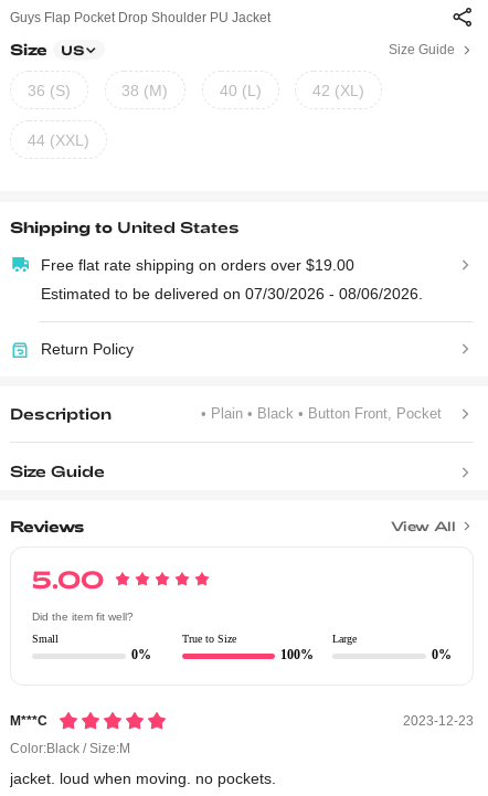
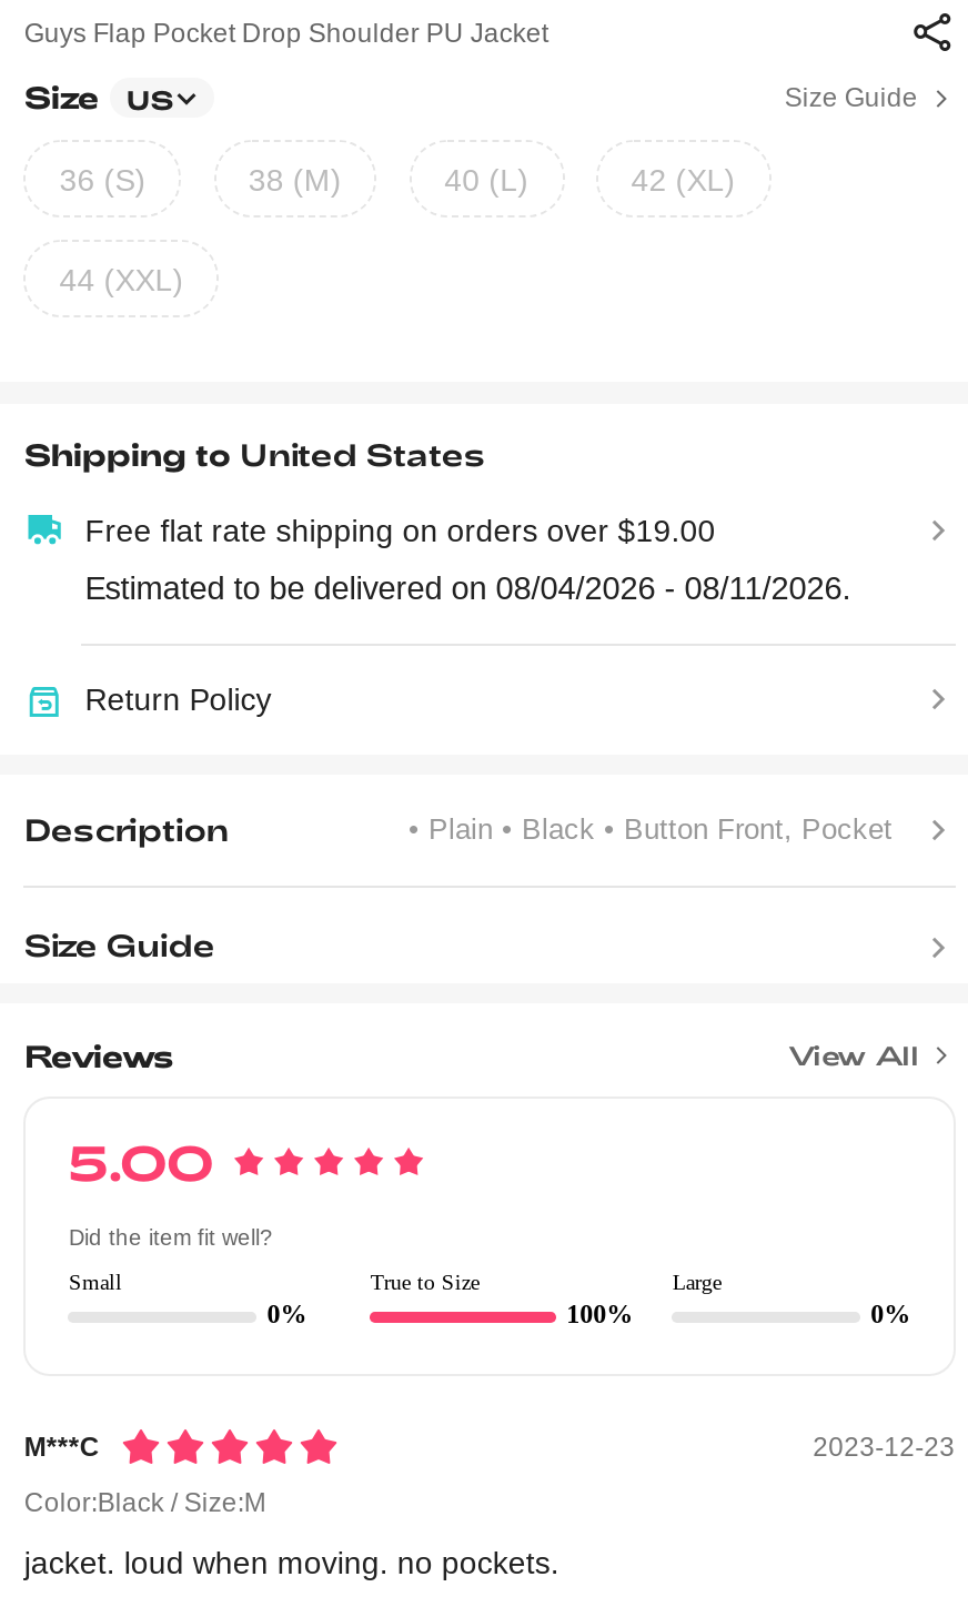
[41,284,423,302] Estimated to be delivered on 07/30/2026 - 08/06/2026. -> [85,570,851,605] Estimated to be delivered on 08/04/2026 - 08/11/2026.

